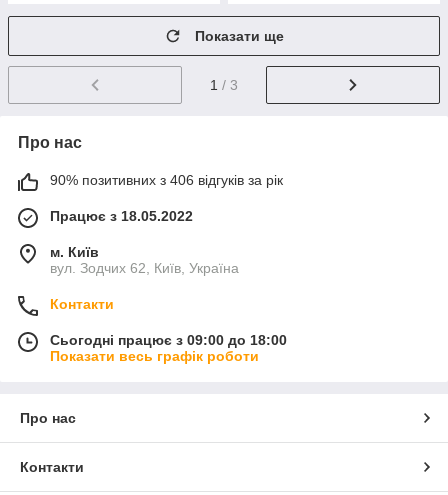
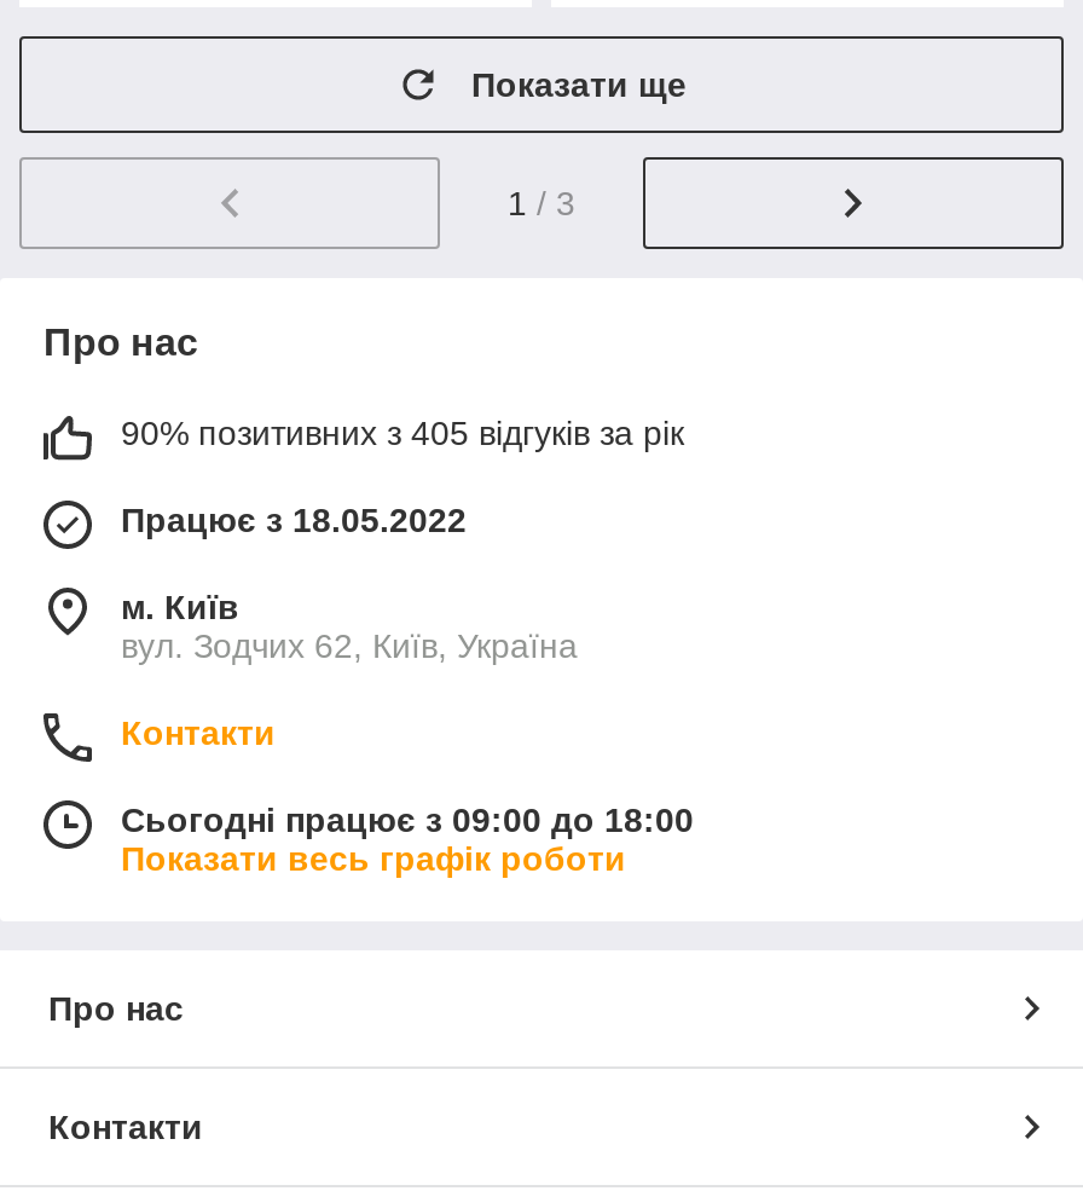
[50,172,283,188] 90% позитивних з 406 відгуків за рік -> [121,414,684,452] 90% позитивних з 405 відгуків за рік

